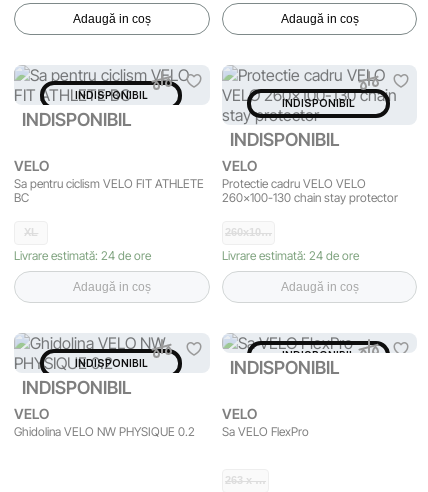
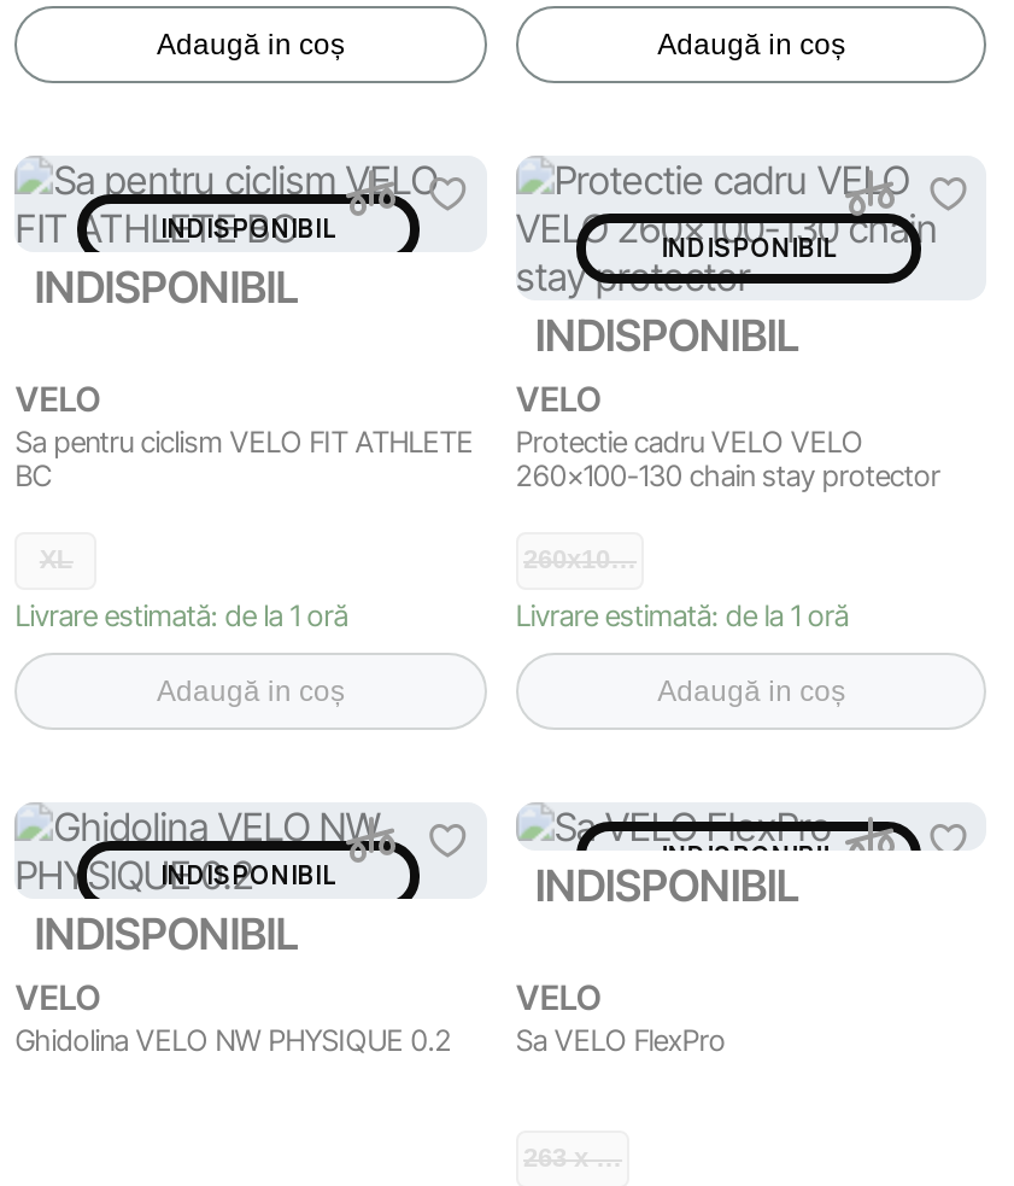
[14,248,151,263] Livrare estimată: 24 de ore -> [15,596,348,633] Livrare estimată: de la 1 oră
[222,248,359,263] Livrare estimată: 24 de ore -> [516,596,849,633] Livrare estimată: de la 1 oră

